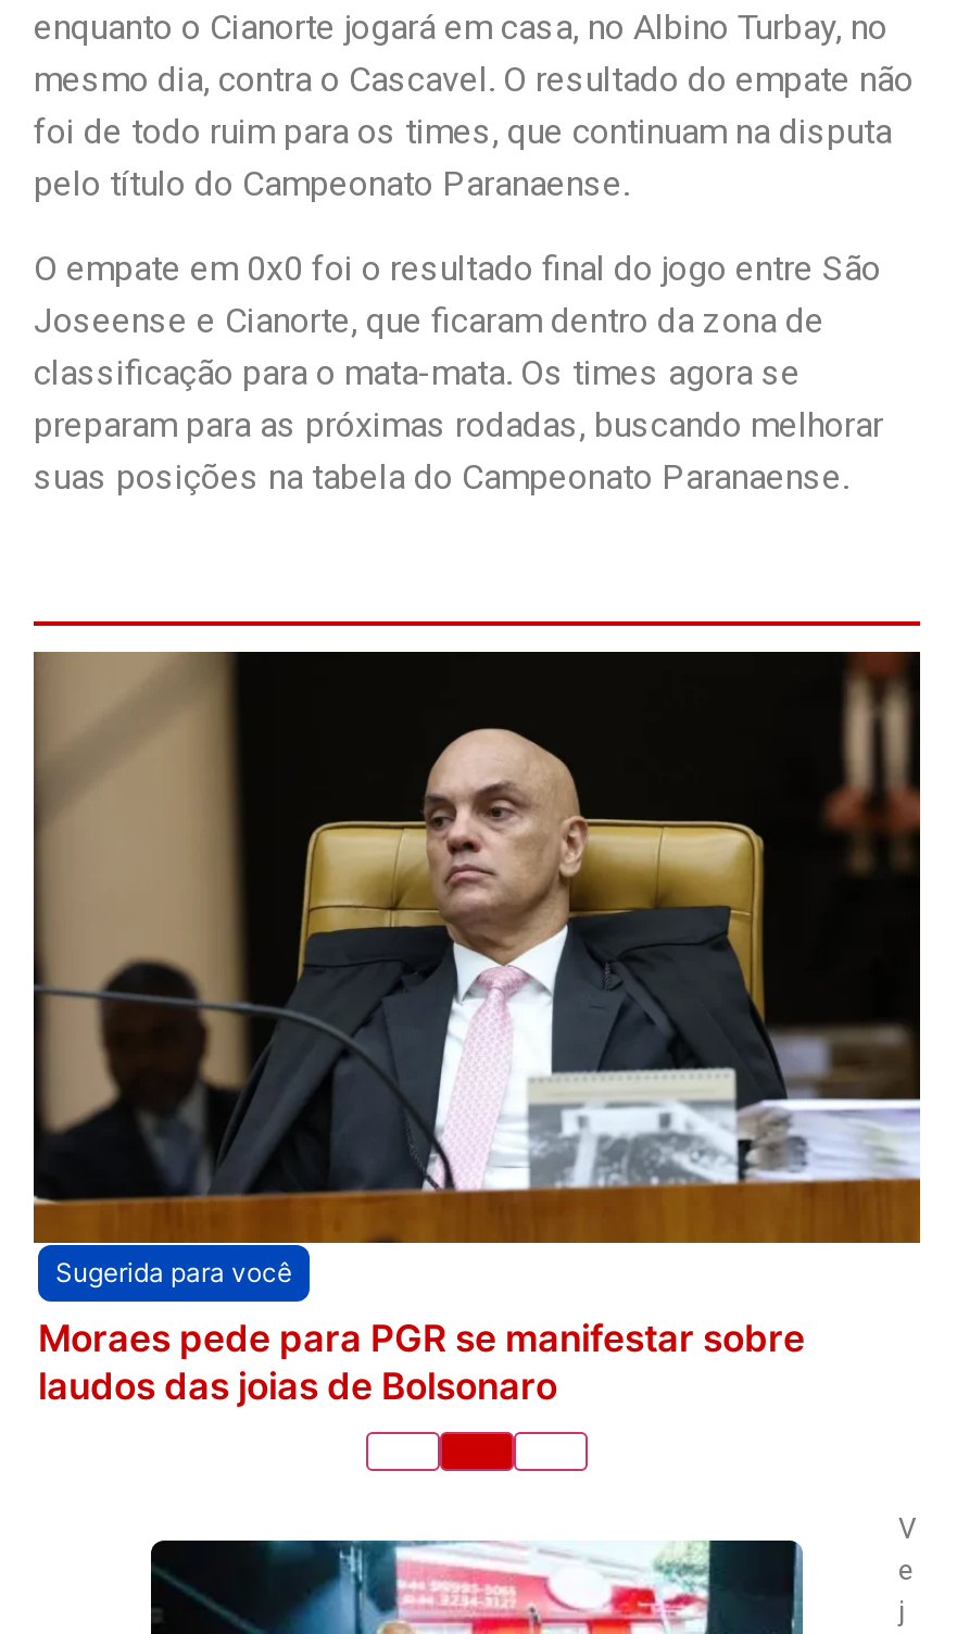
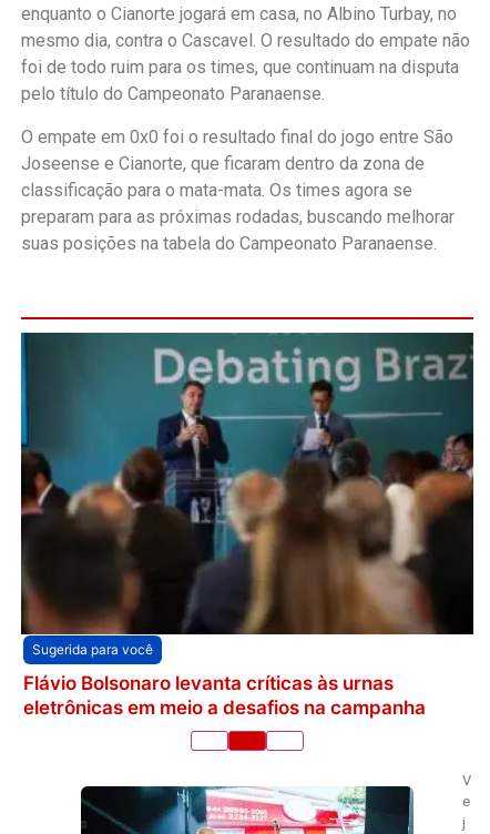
[32,650,922,1408] [image] | Moraes pede para PGR se manifestar sobre | laudos das joias de Bolsonaro -> [20,332,474,719] [image] | Flávio Bolsonaro levanta críticas às urnas | eletrônicas em meio a desafios na campanha

